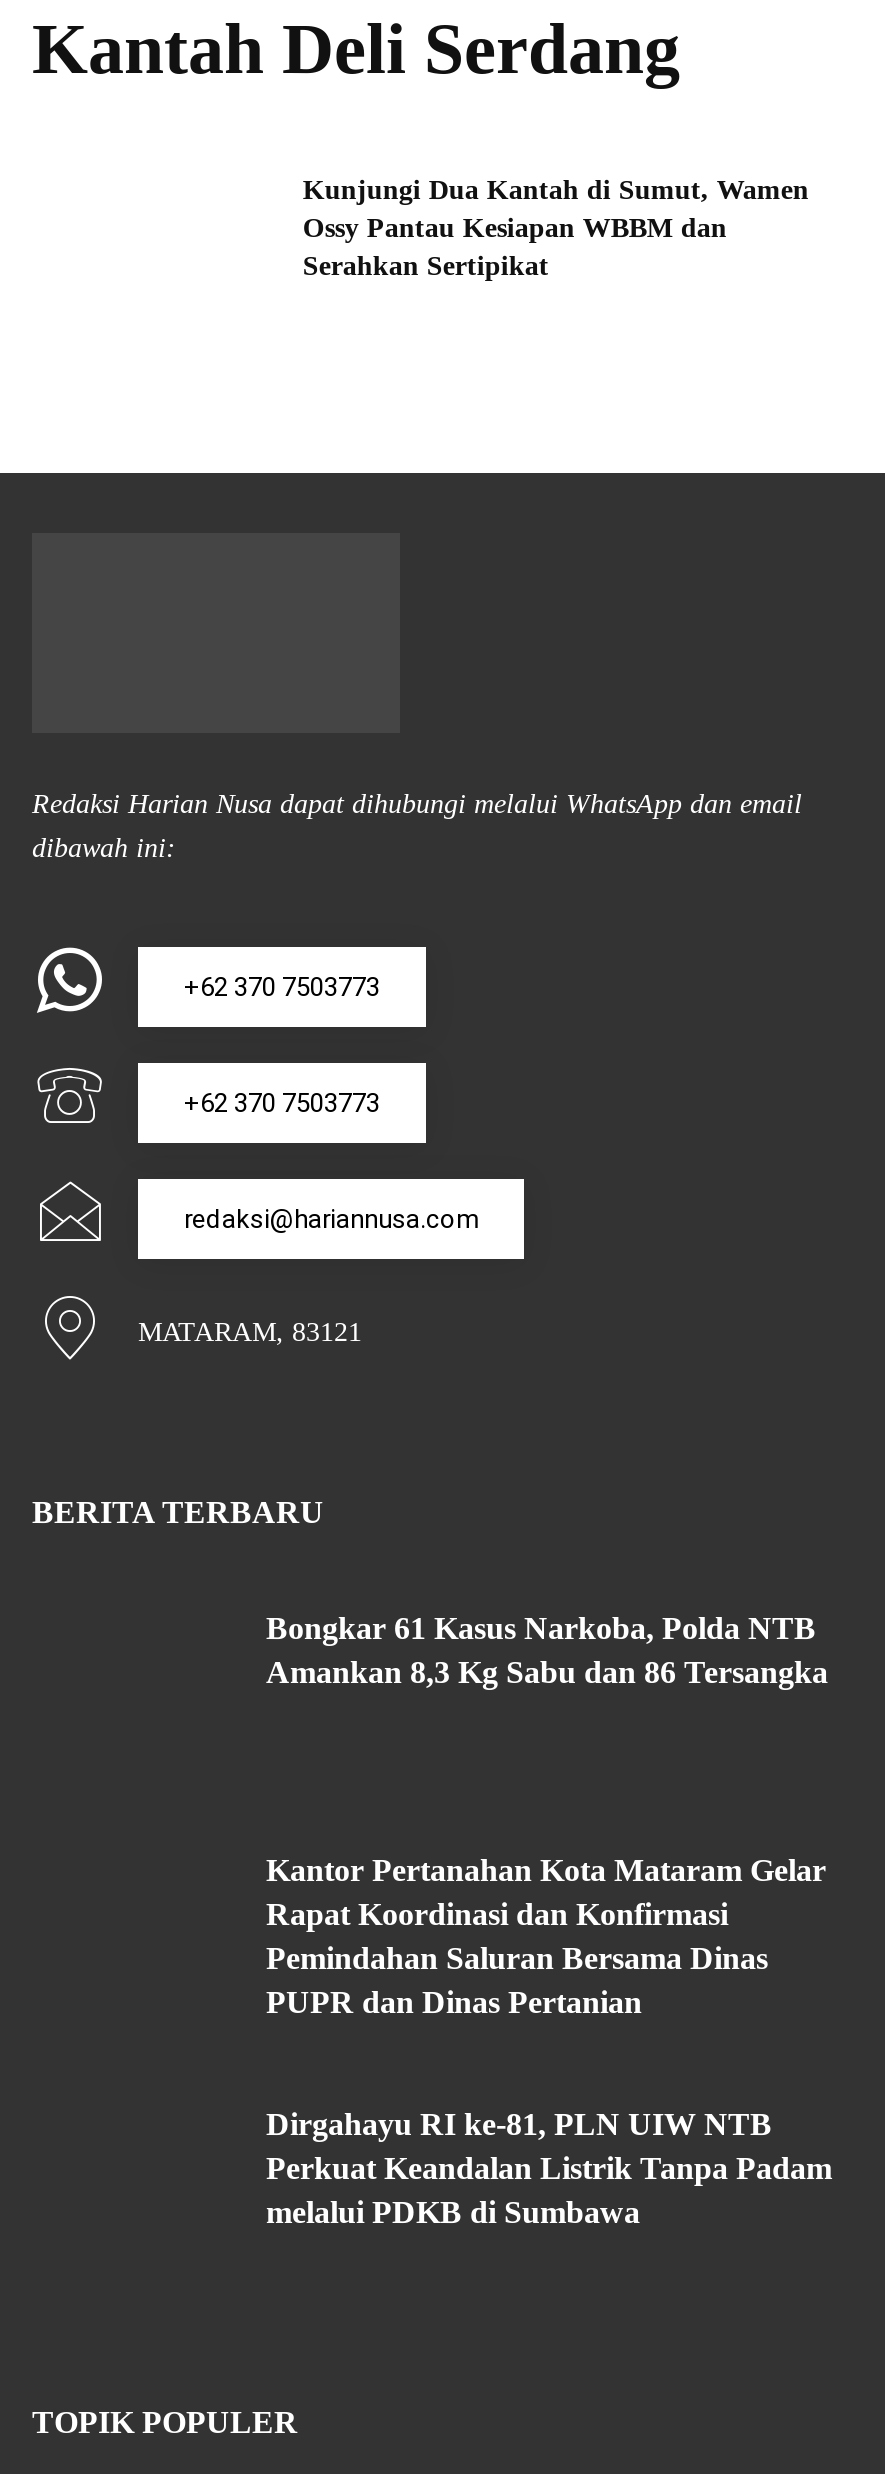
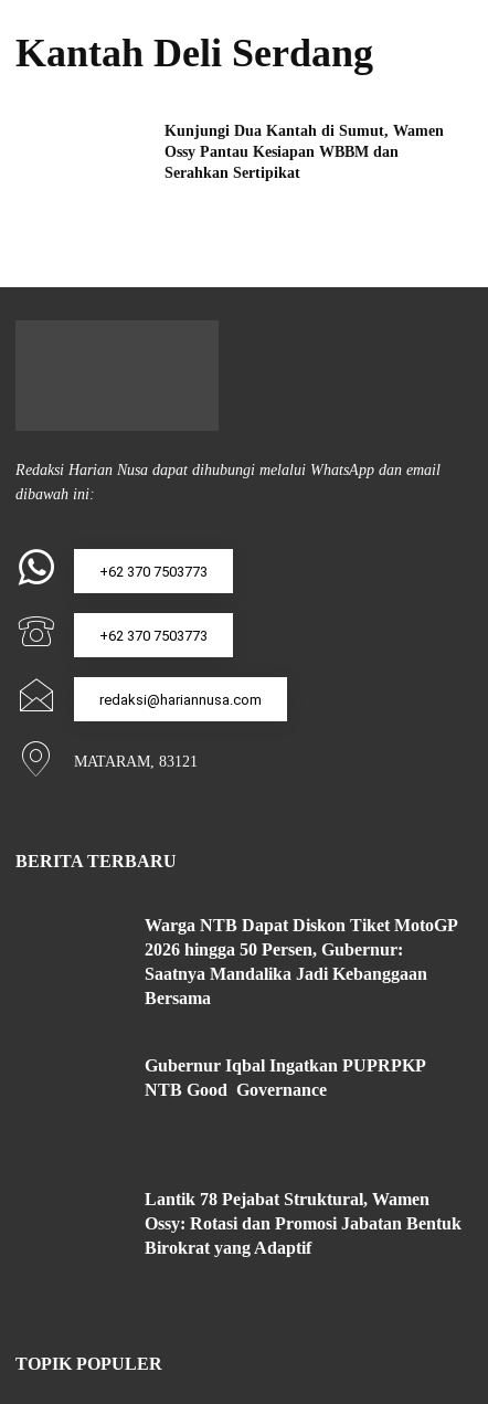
[266,1610,828,1688] Bongkar 61 Kasus Narkoba, Polda NTB | Amankan 8,3 Kg Sabu dan 86 Tersangka -> [145,915,458,1007] Warga NTB Dapat Diskon Tiket MotoGP | 2026 hingga 50 Persen, Gubernur: | Saatnya Mandalika Jadi Kebanggaan | Bersama
[266,1854,826,2020] Kantor Pertanahan Kota Mataram Gelar | Rapat Koordinasi dan Konfirmasi | Pemindahan Saluran Bersama Dinas | PUPR dan Dinas Pertanian -> [145,1056,426,1099] Gubernur Iqbal Ingatkan PUPRPKP | NTB Good Governance
[266,2108,832,2230] Dirgahayu RI ke-81, PLN UIW NTB | Perkuat Keandalan Listrik Tanpa Padam | melalui PDKB di Sumbawa -> [145,1190,462,1258] Lantik 78 Pejabat Struktural, Wamen | Ossy: Rotasi dan Promosi Jabatan Bentuk | Birokrat yang Adaptif

